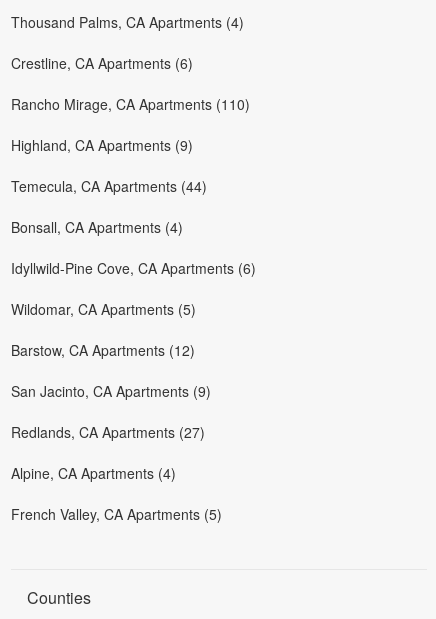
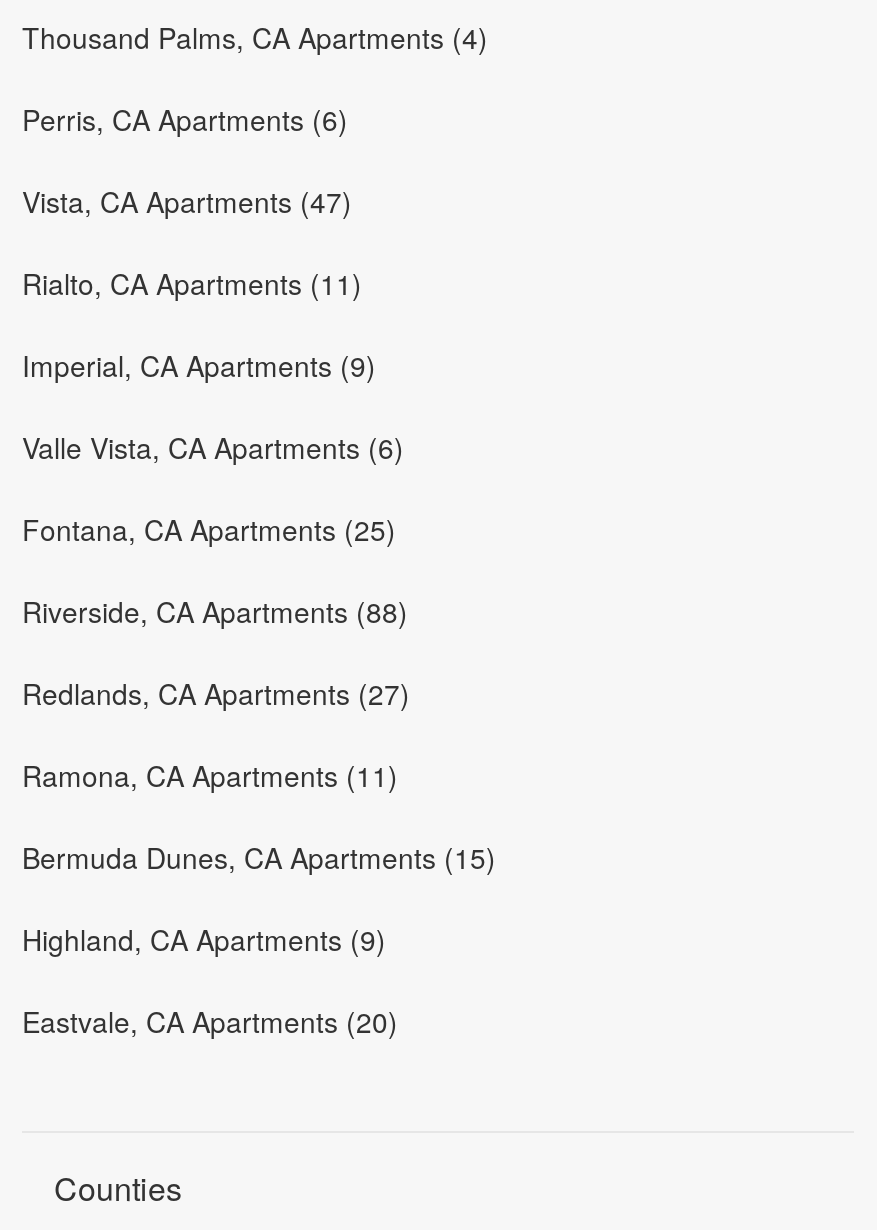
[11,53,250,114] Crestline, CA Apartments (6) | Rancho Mirage, CA Apartments (110) -> [22,99,496,877] Perris, CA Apartments (6) | Vista, CA Apartments (47) | Rialto, CA Apartments (11) | Imperial, CA Apartments (9) | Valle Vista, CA Apartments (6) | Fontana, CA Apartments (25) | Riverside, CA Apartments (88) | Ramona, CA Apartments (11) | Bermuda Dunes, CA Apartments (15)
moved [11,135,193,155] -> [22,919,386,959]: Highland, CA Apartments (9)
[11,176,256,524] Temecula, CA Apartments (44) | Bonsall, CA Apartments (4) | Idyllwild-Pine Cove, CA Apartments (6) | Wildomar, CA Apartments (5) | Barstow, CA Apartments (12) | San Jacinto, CA Apartments (9) | Alpine, CA Apartments (4) | French Valley, CA Apartments (5) -> [22,1001,398,1041] Eastvale, CA Apartments (20)
moved [11,422,205,442] -> [22,673,410,713]: Redlands, CA Apartments (27)

